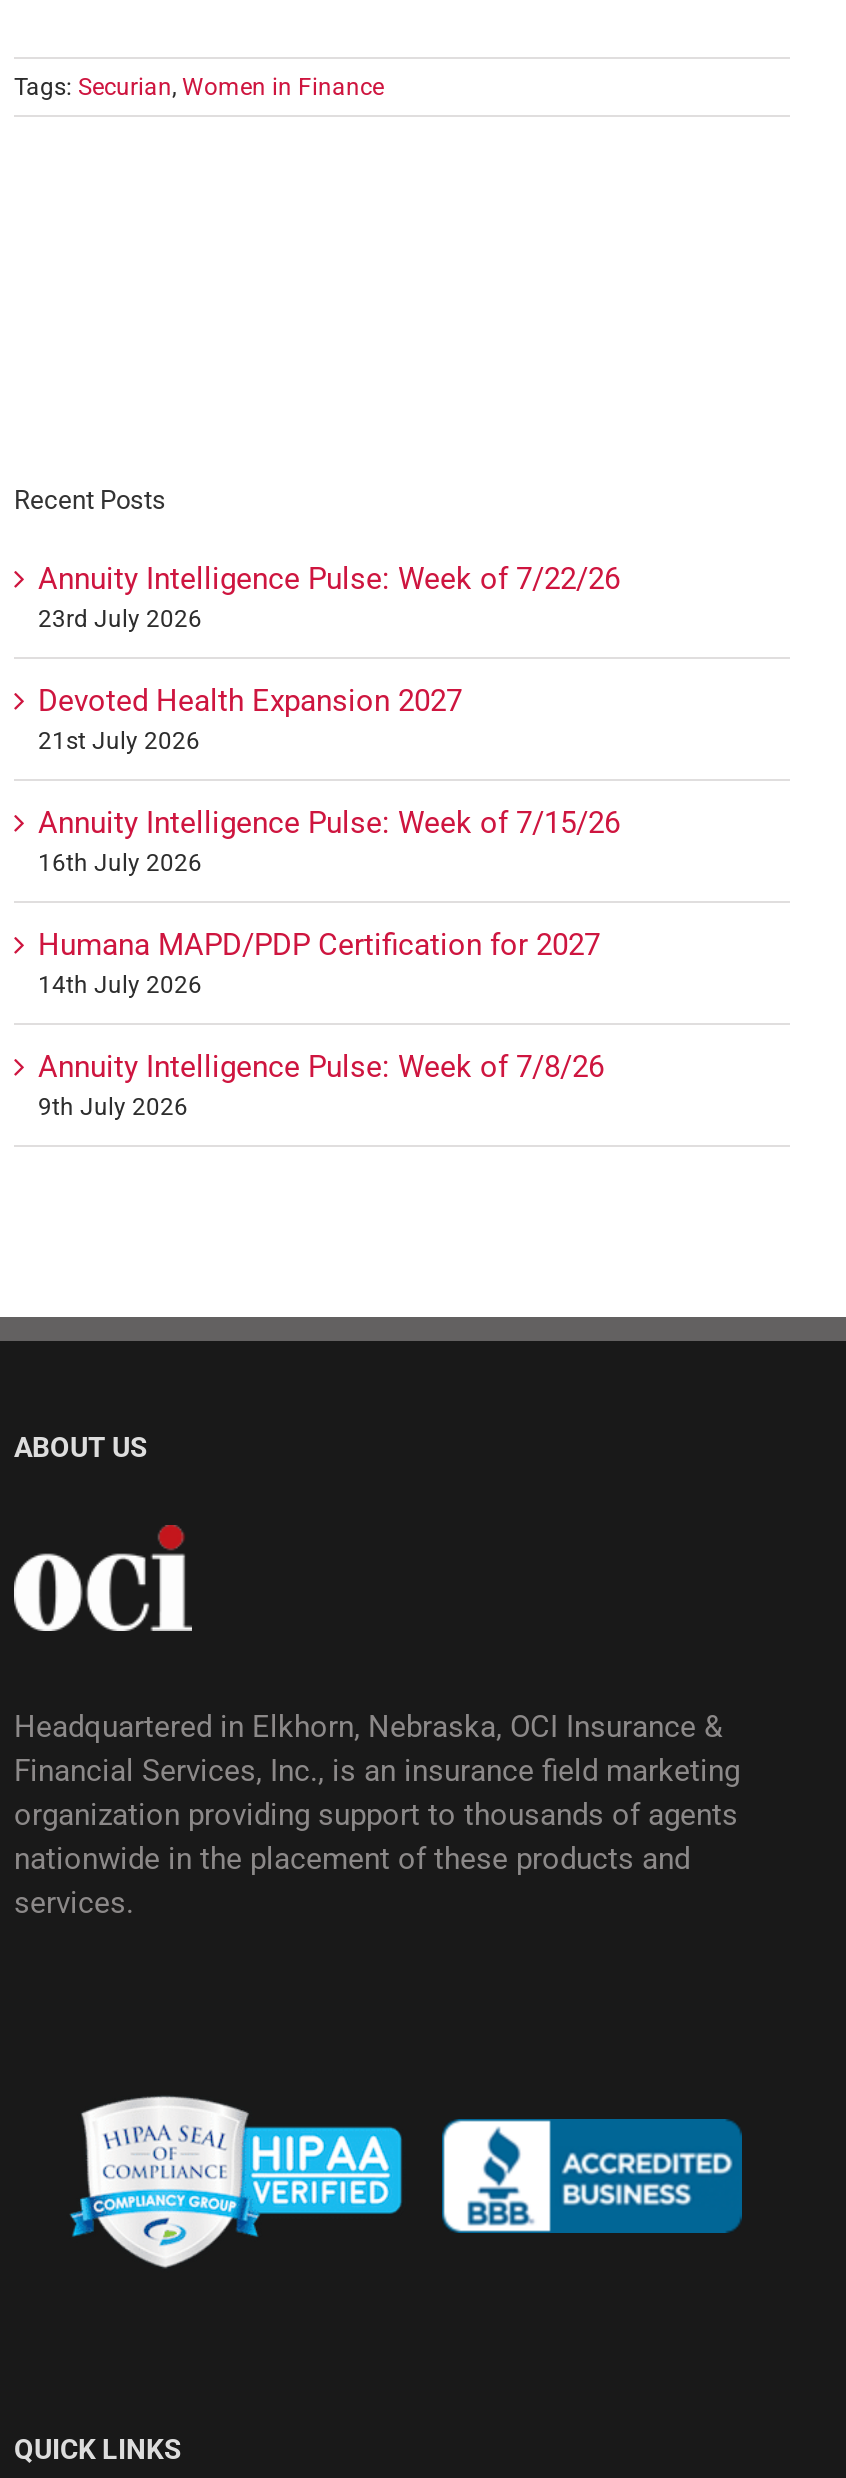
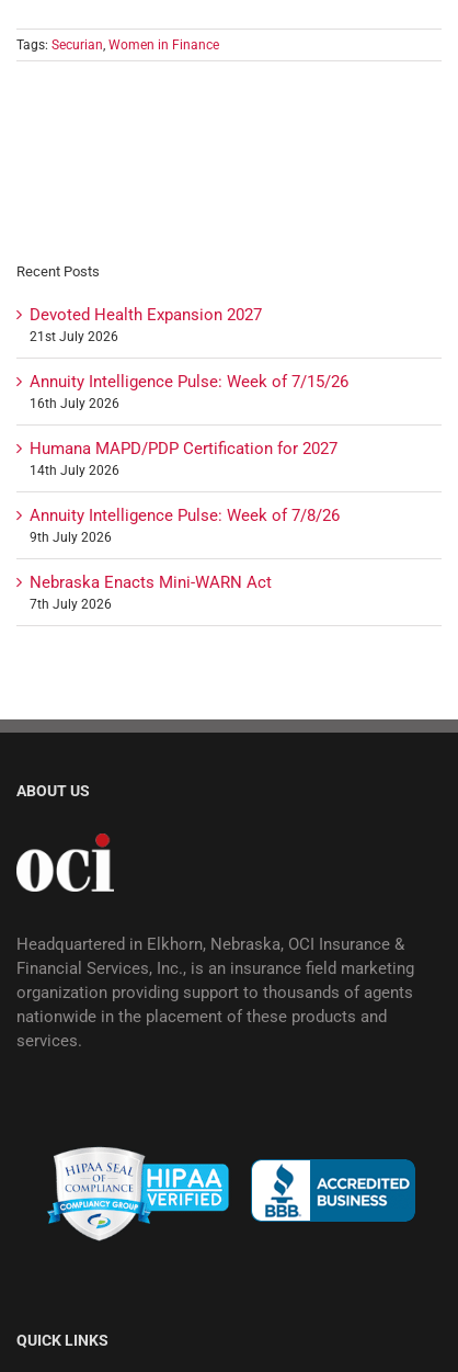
[38,560,620,632] Annuity Intelligence Pulse: Week of 7/22/26 | 23rd July 2026 -> none
moved [38,682,620,1120] -> [30,305,348,545]: Devoted Health Expansion 2027 | 21st July 2026 | Annuity Intelligence Pulse: Week of 7/15/26 | 16th July 2026 | Humana MAPD/PDP Certification for 2027 | 14th July 2026 | Annuity Intelligence Pulse: Week of 7/8/26 | 9th July 2026
none -> [30,572,272,612] Nebraska Enacts Mini-WARN Act | 7th July 2026

